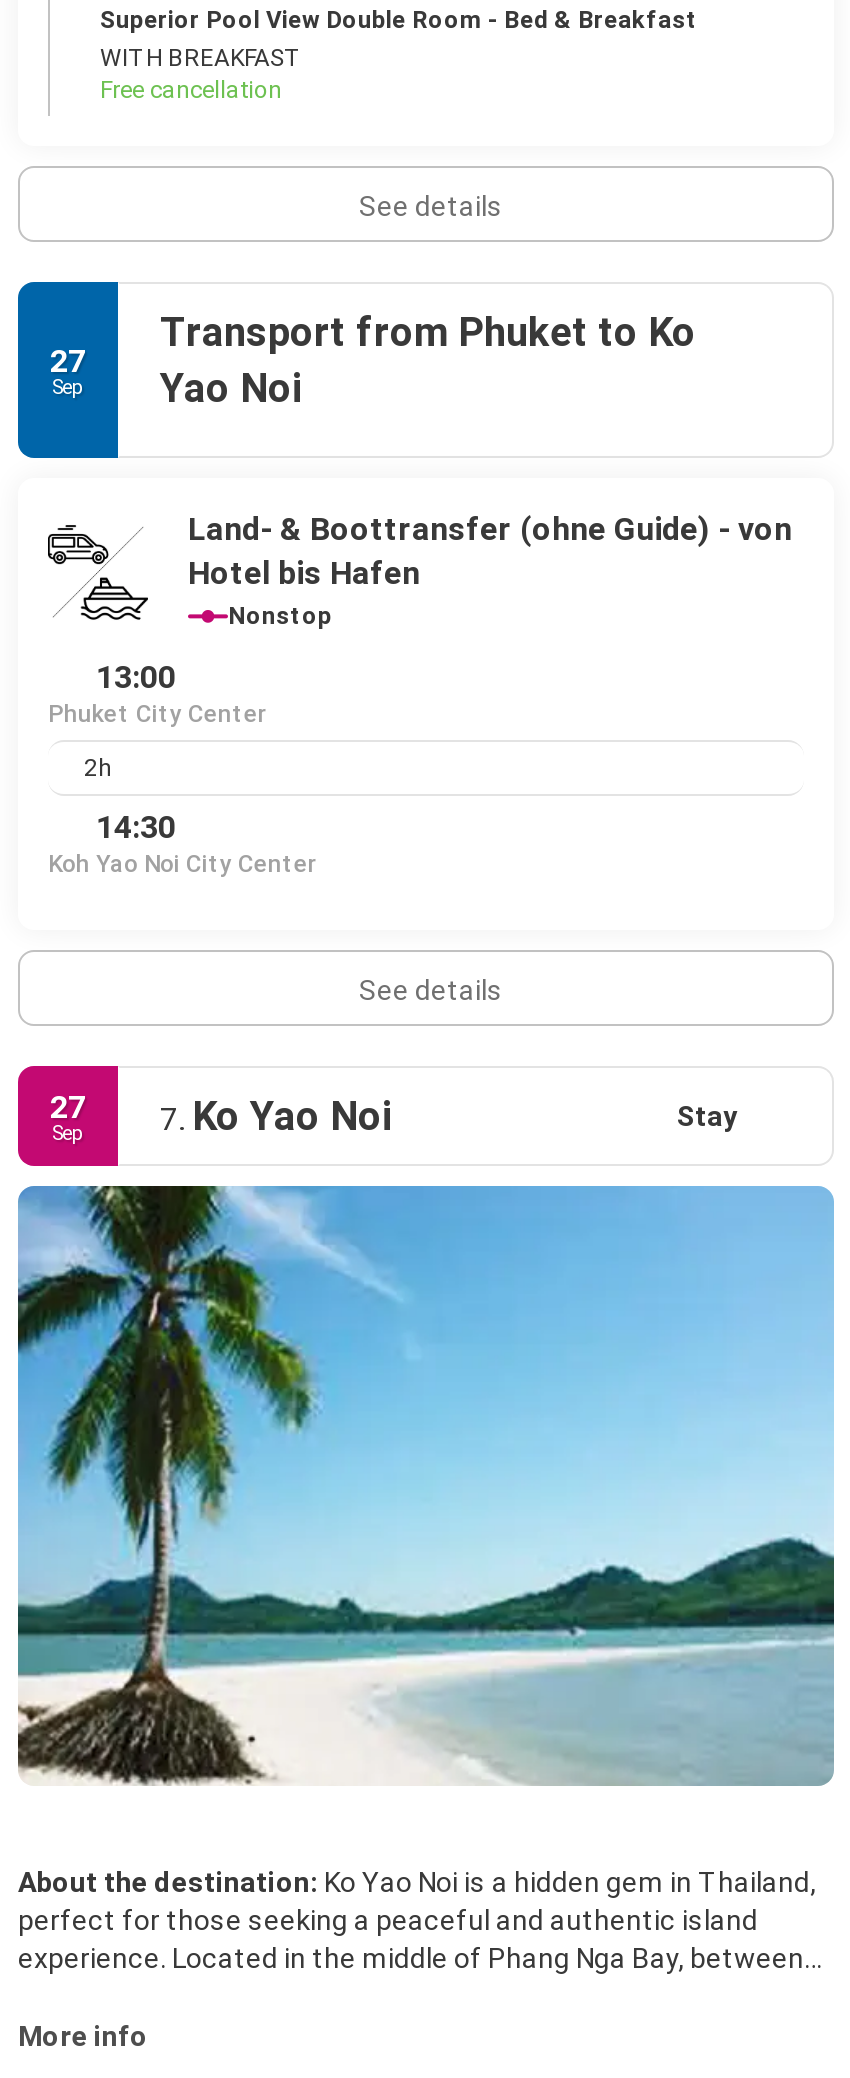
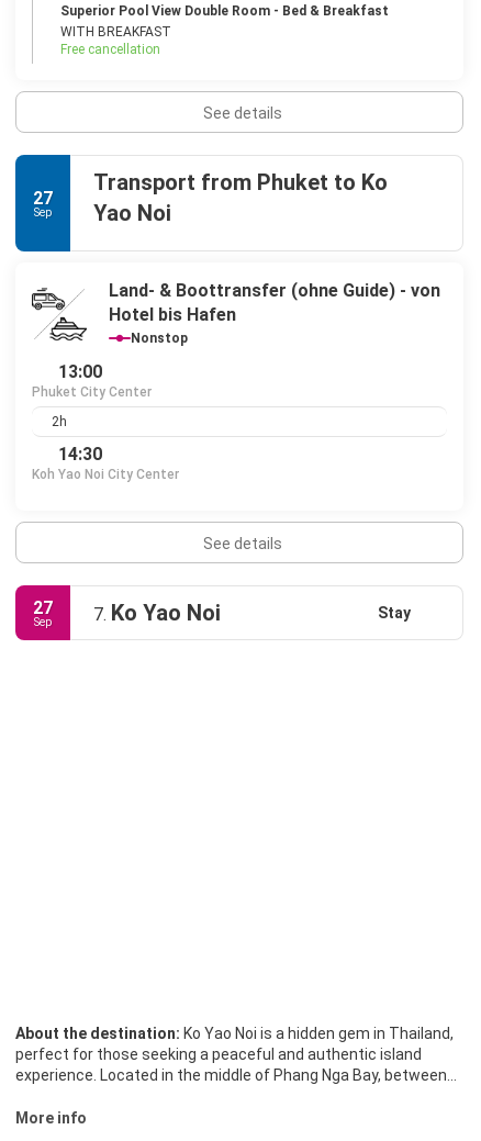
[16,1184,836,1788] [image] -> none

